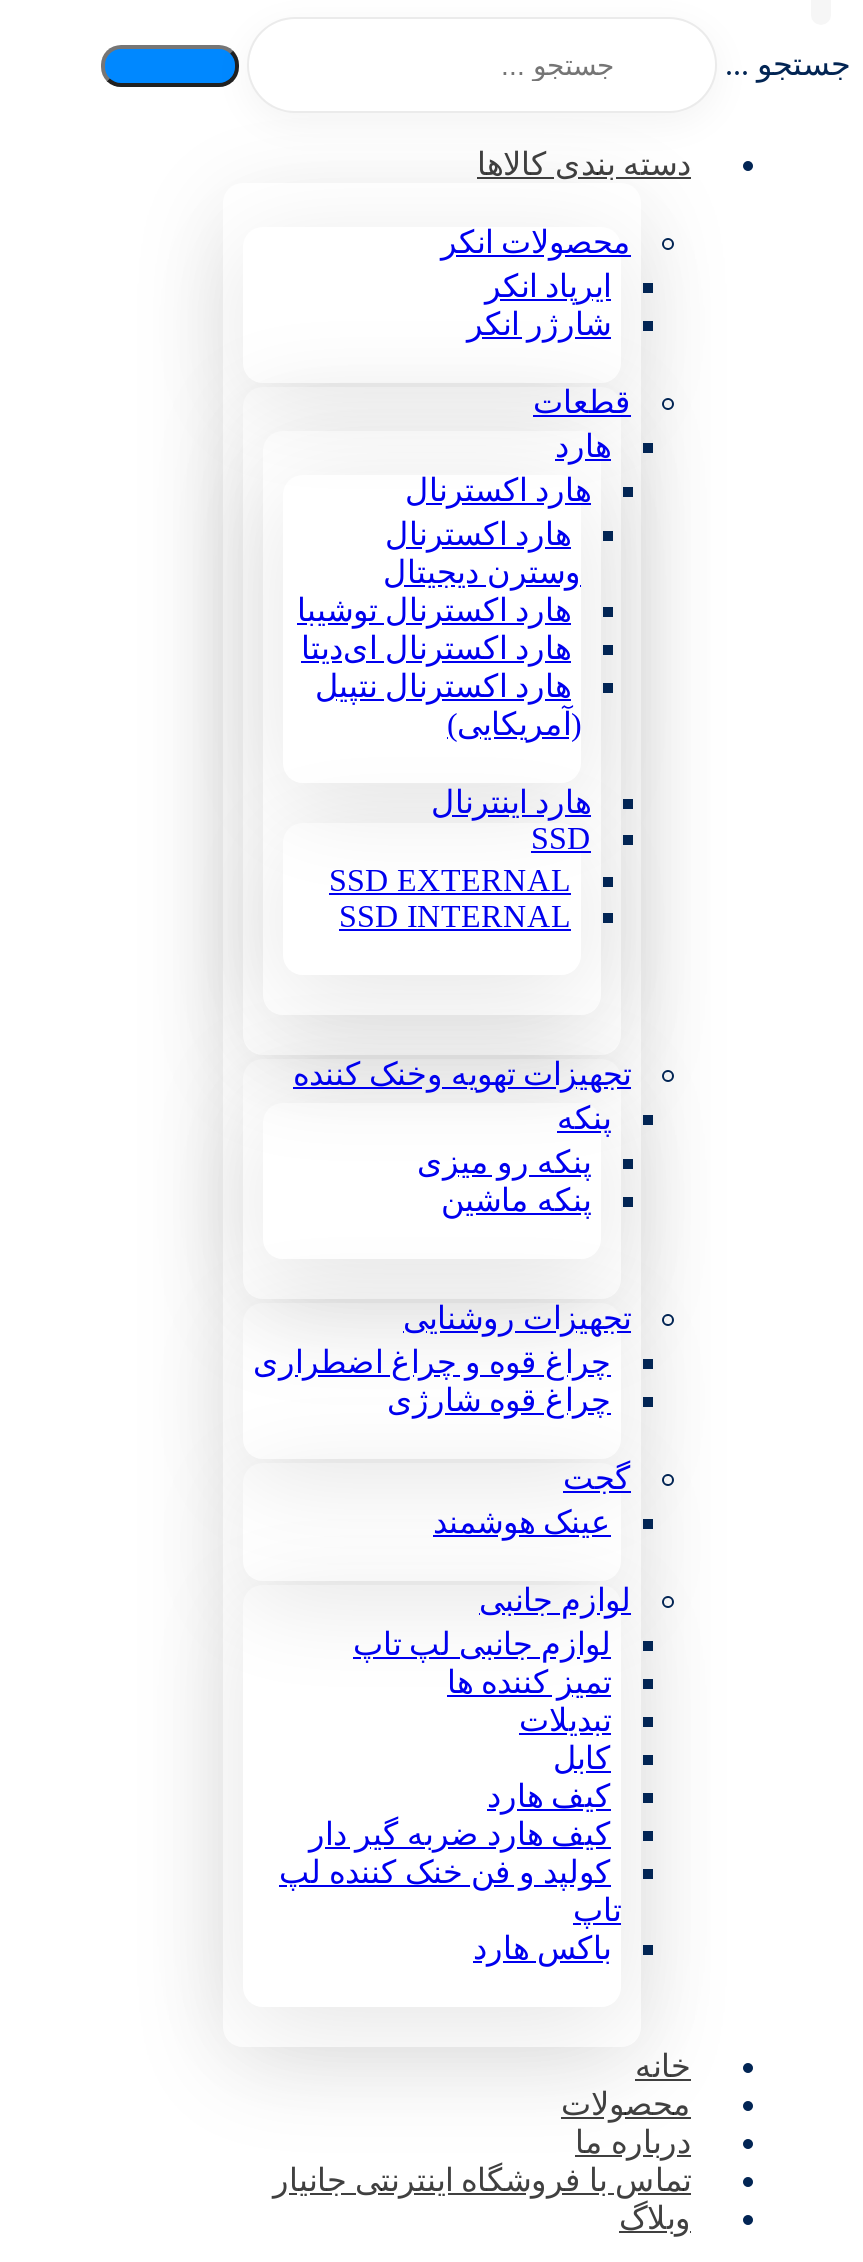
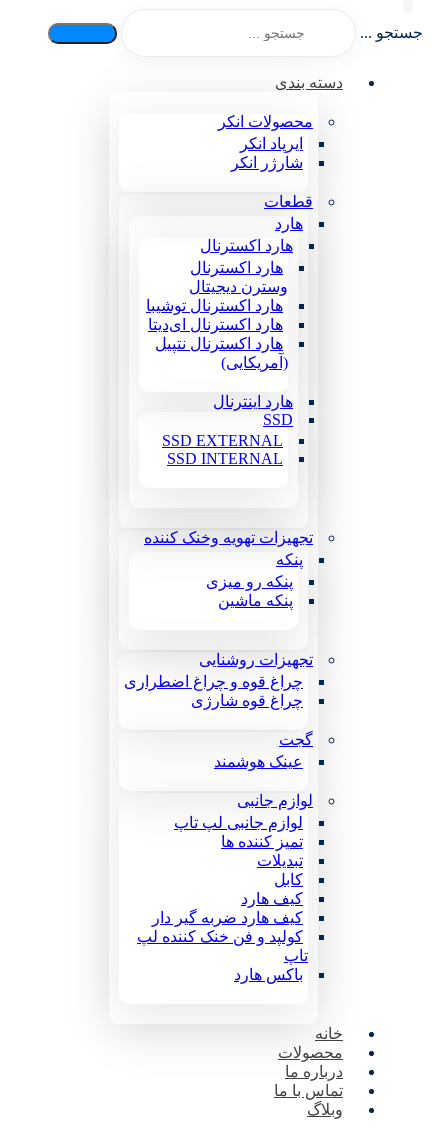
[477,147,691,181] دسته بندی کالاها -> [275,74,343,91] دسته بندی
[273,2163,691,2197] تماس با فروشگاه اینترنتی جانیار -> [274,1082,343,1099] تماس با ما

